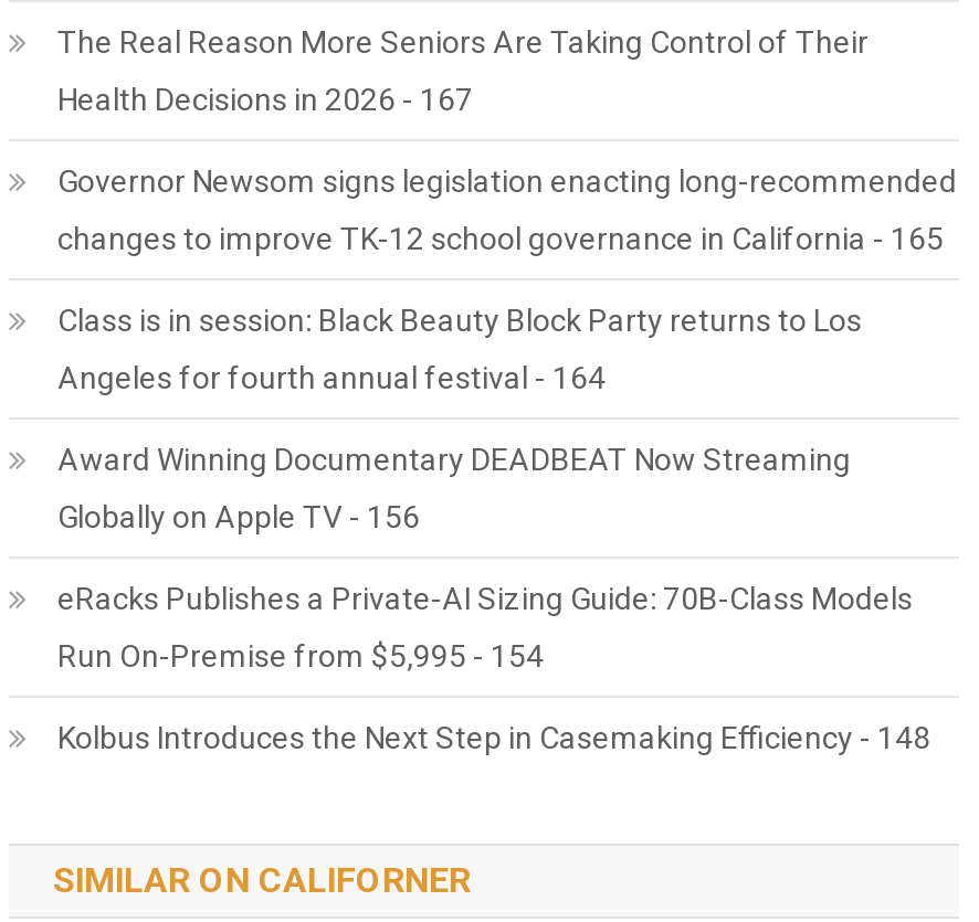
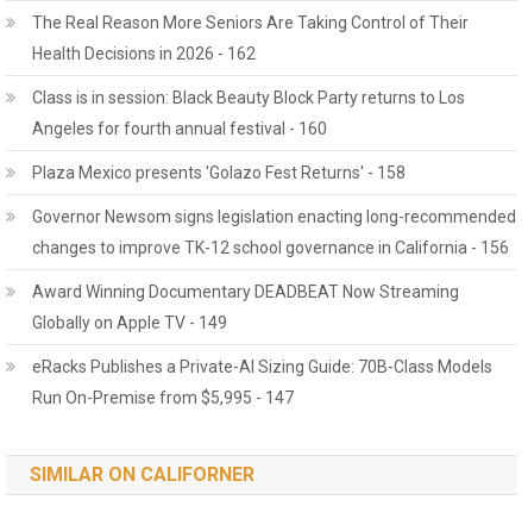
[57,82,944,256] Health Decisions in 2026 - 167 | changes to improve TK-12 school governance in California - 165 -> [32,44,256,63] Health Decisions in 2026 - 162
moved [57,163,957,199] -> [32,207,516,226]: Governor Newsom signs legislation enacting long-recommended
moved [57,303,862,338] -> [32,88,465,107]: Class is in session: Black Beauty Block Party returns to Los
[57,360,606,395] Angeles for fourth annual festival - 164 -> [32,119,509,257] Angeles for fourth annual festival - 160 | Plaza Mexico presents 'Golazo Fest Returns' - 158 | changes to improve TK-12 school governance in California - 156
moved [57,442,851,477] -> [32,282,459,301]: Award Winning Documentary DEADBEAT Now Streaming
[57,499,420,534] Globally on Apple TV - 156 -> [32,313,227,332] Globally on Apple TV - 149
moved [57,581,913,616] -> [32,357,492,376]: eRacks Publishes a Private-AI Sizing Guide: 70B-Class Models
[57,638,930,755] Run On-Premise from $5,995 - 154 | Kolbus Introduces the Next Step in Casemaking Efficiency - 148 -> [32,388,294,407] Run On-Premise from $5,995 - 147

